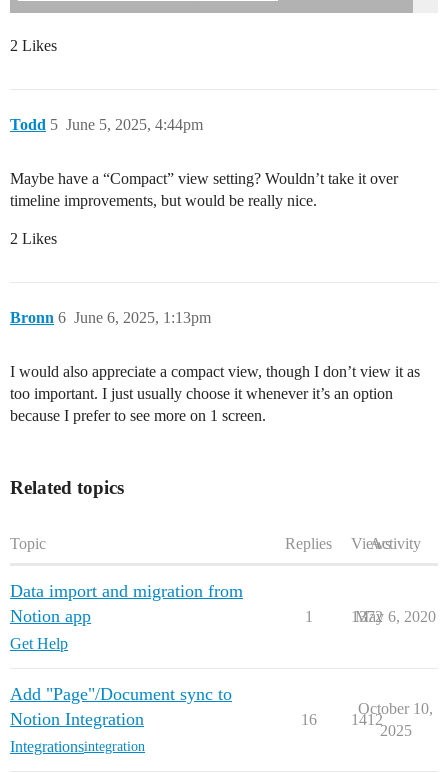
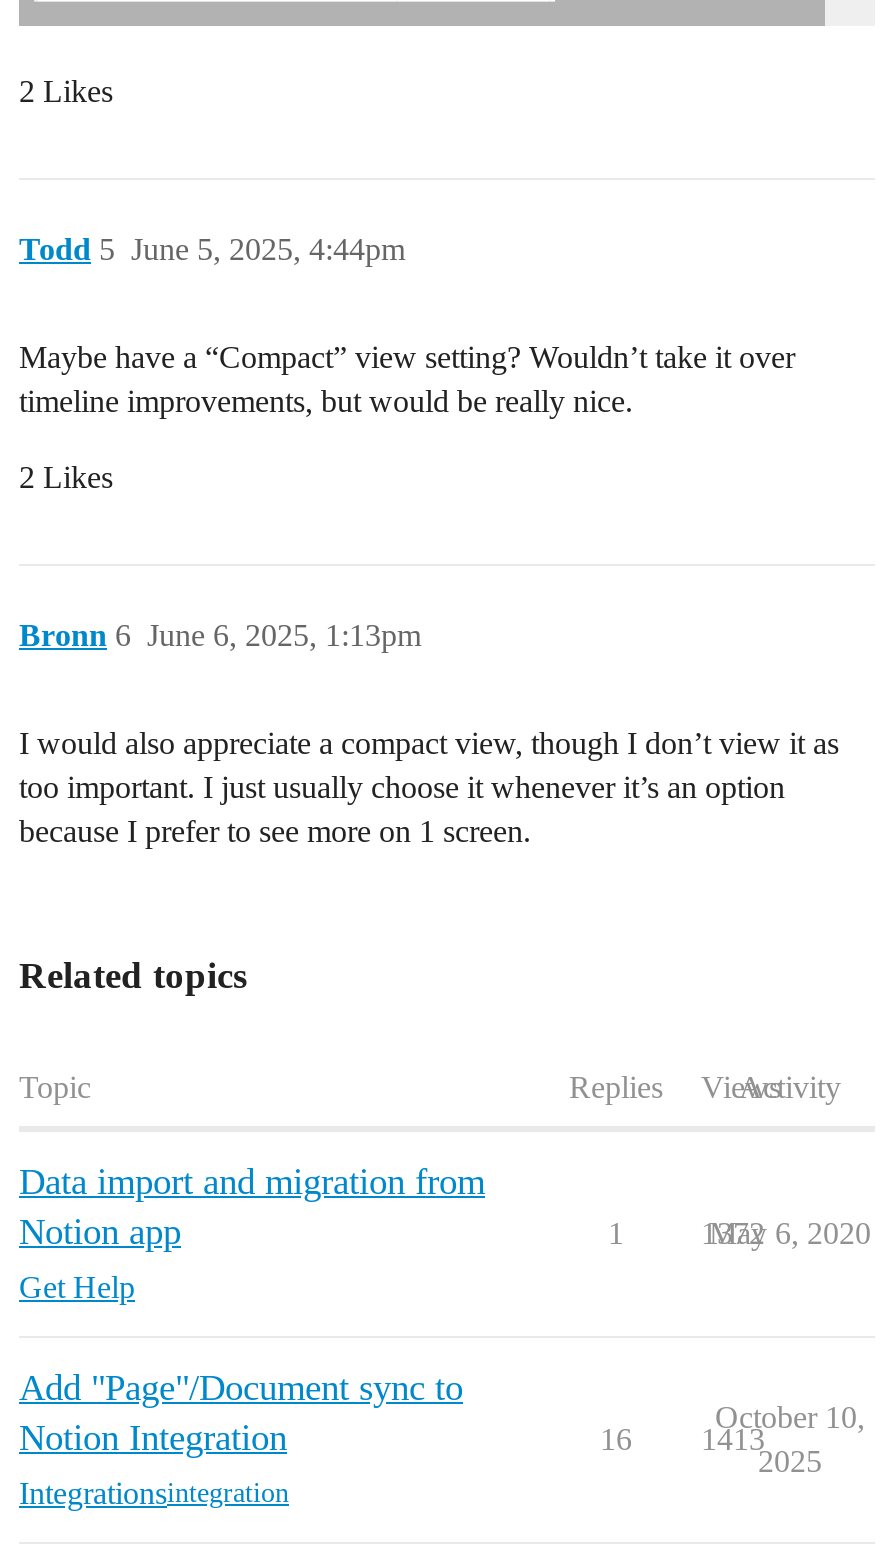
[351,711,383,728] 1412 -> [701,1422,765,1456] 1413

